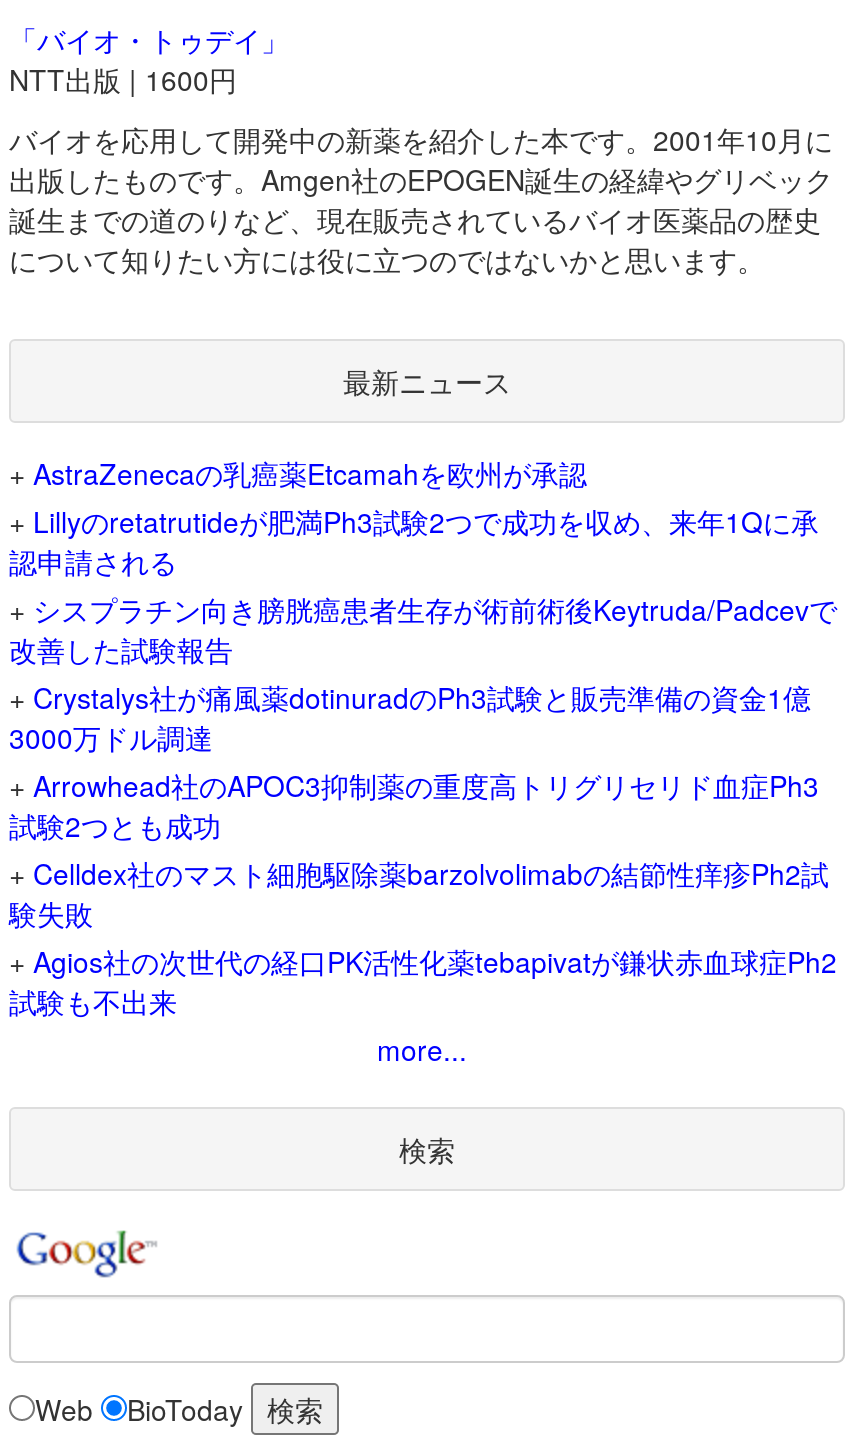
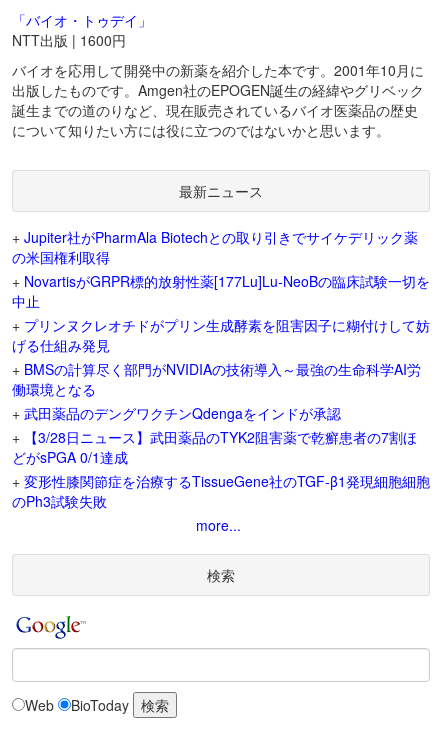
[9,454,837,1022] + AstraZenecaの乳癌薬Etcamahを欧州が承認 | + Lillyのretatrutideが肥満Ph3試験2つで成功を収め、来年1Qに承 | 認申請される | +シスプラチン向き膀胱癌患者生存が術前術後Keytruda/Padcevで | 改善した試験報告 | + Crystalys社が痛風薬dotinuradのPh3試験と販売準備の資金1億 | 3000万ドル調達 | + Arrowhead社のAPOC3抑制薬の重度高トリグリセリド血症Ph3 | 試験2つとも成功 | + Celldex社のマスト細胞駆除薬barzolvolimabの結節性痒疹Ph2試 | 験失敗 | + Agios社の次世代の経口PK活性化薬tebapivatが鎌状赤血球症Ph2 | 試験も不出来 -> [12,227,430,511] + Jupiter社がPharmAla Biotechとの取り引きでサイケデリック薬 | の米国権利取得 | + NovartisがGRPR標的放射性薬[177Lu]Lu-NeoBの臨床試験一切を | 中止 | +プリンヌクレオチドがプリン生成酵素を阻害因子に糊付けして妨 | げる仕組み発見 | + BMSの計算尽く部門がNVIDIAの技術導入～最強の生命科学AI労 | 働環境となる | +武田薬品のデングワクチンQdengaをインドが承認 | +【3/28日ニュース】武田薬品のTYK2阻害薬で乾癬患者の7割ほ | どがsPGA 0/1達成 | +変形性膝関節症を治療するTissueGene社のTGF-β1発現細胞細胞 | のPh3試験失敗

